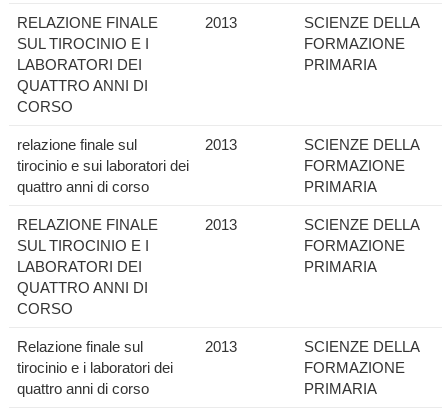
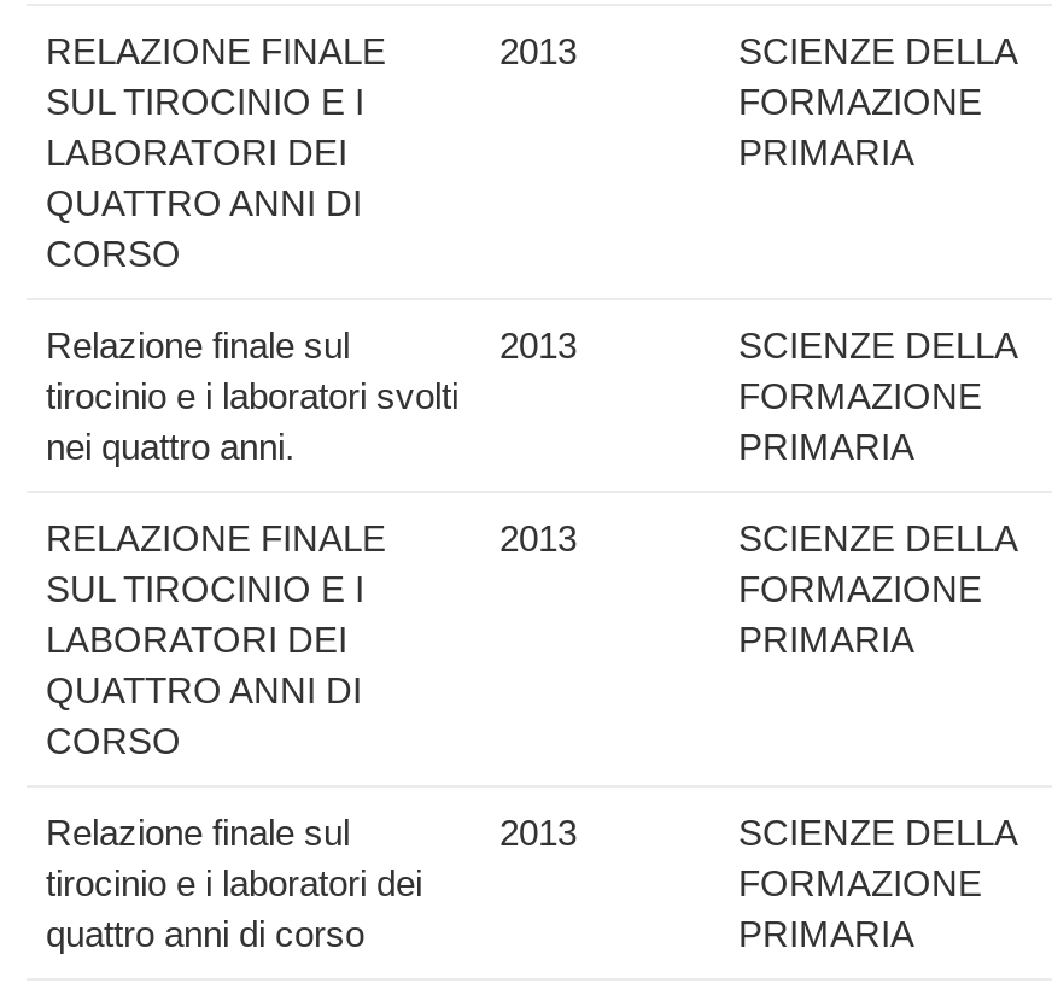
[17,136,189,195] relazione finale sul | tirocinio e sui laboratori dei | quattro anni di corso -> [46,325,458,468] Relazione finale sul | tirocinio e i laboratori svolti | nei quattro anni.

